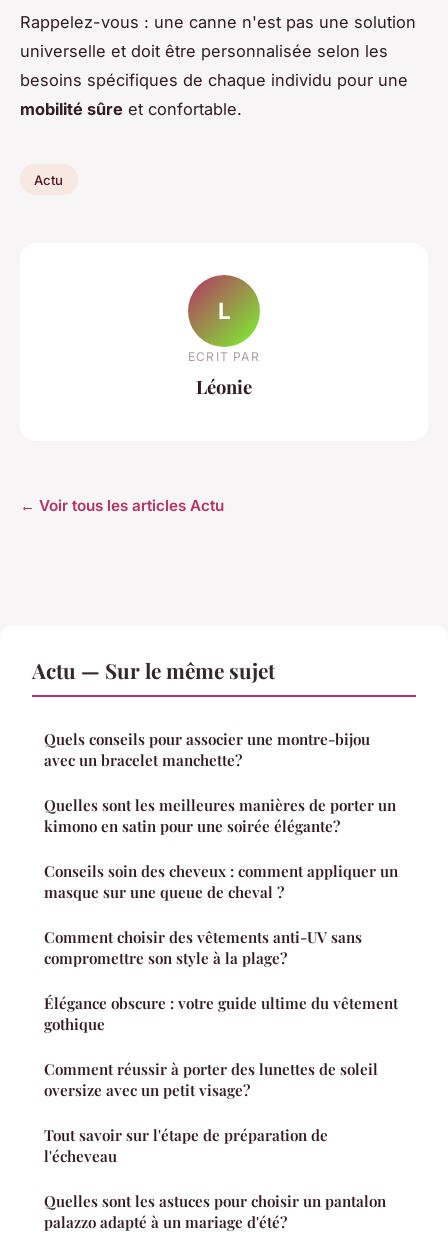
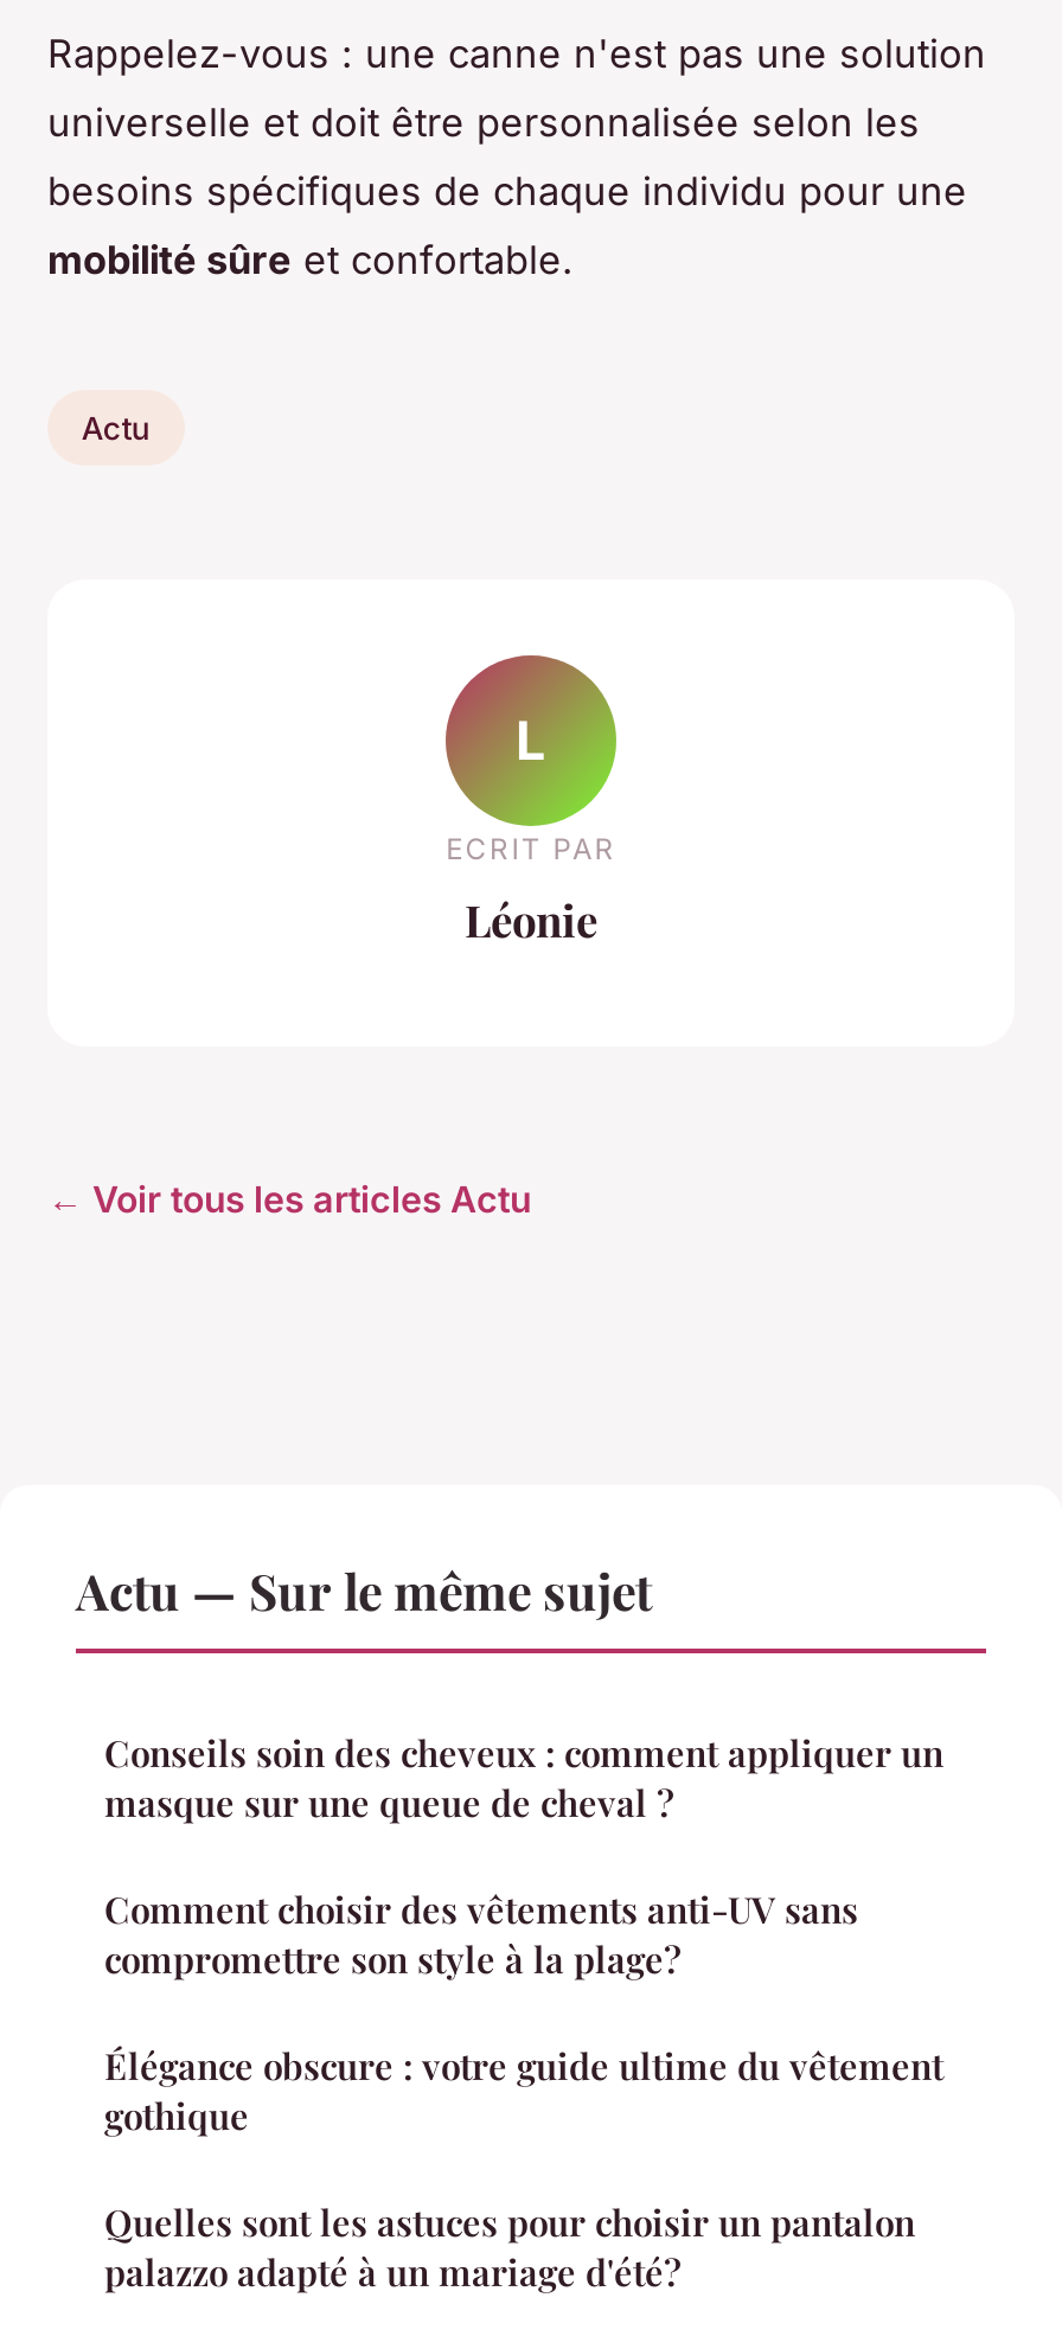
[44,729,396,836] Quels conseils pour associer une montre-bijou | avec un bracelet manchette? | Quelles sont les meilleures manières de porter un | kimono en satin pour une soirée élégante? -> none
[44,1059,378,1166] Comment réussir à porter des lunettes de soleil | oversize avec un petit visage? | Tout savoir sur l'étape de préparation de | l'écheveau -> none

